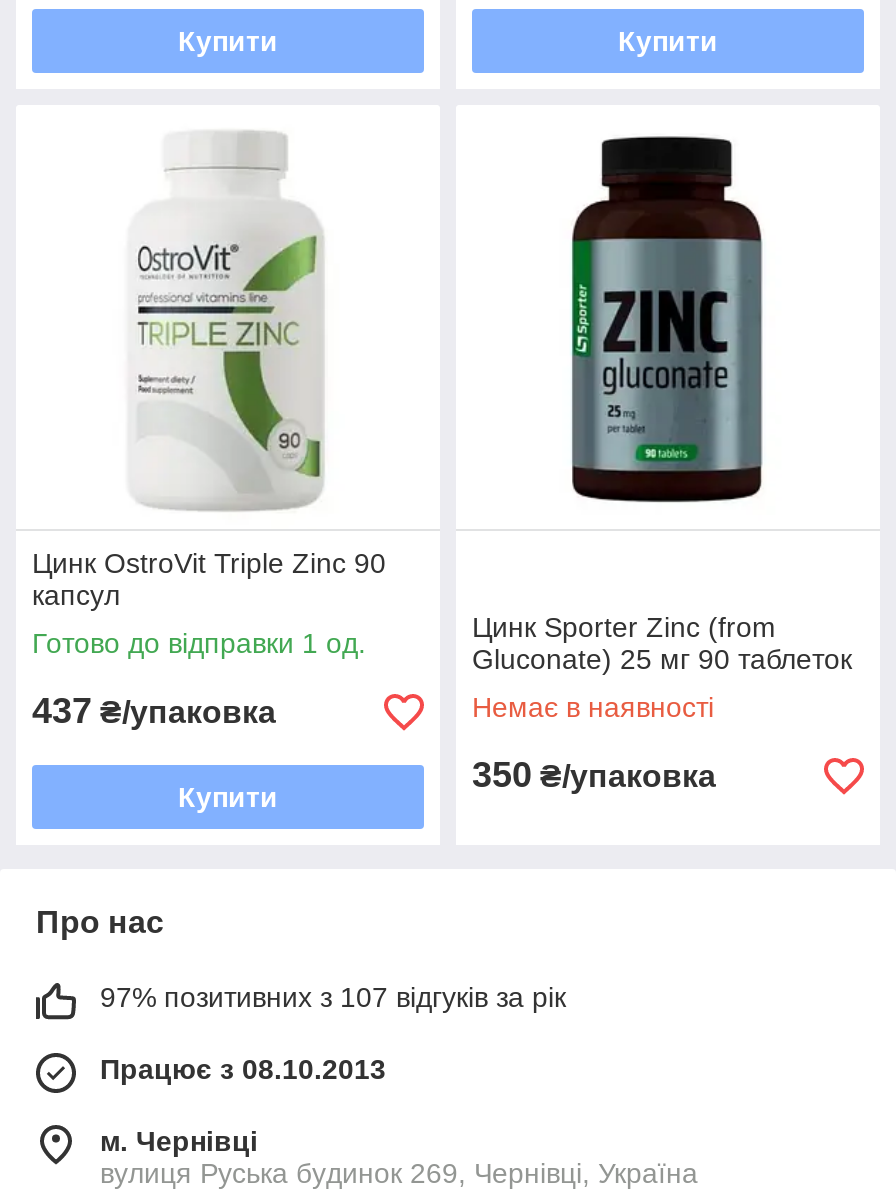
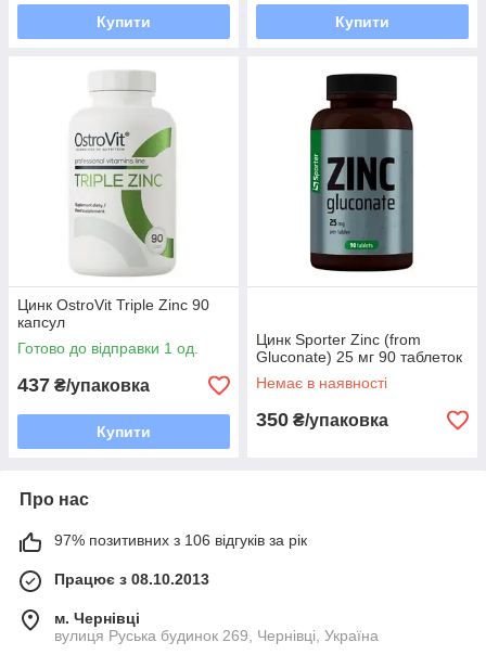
[100,981,566,1013] 97% позитивних з 107 відгуків за рік -> [54,531,307,549] 97% позитивних з 106 відгуків за рік

